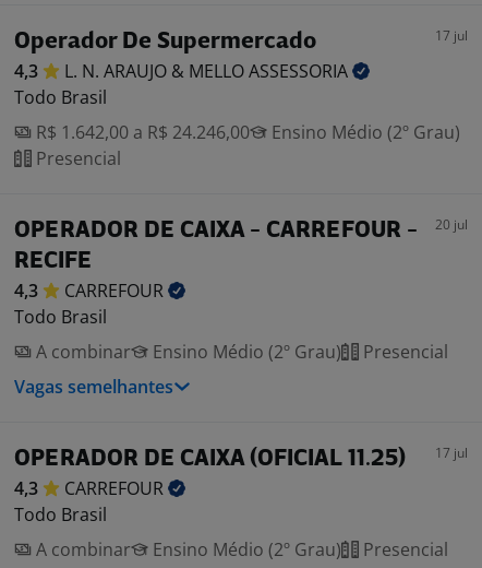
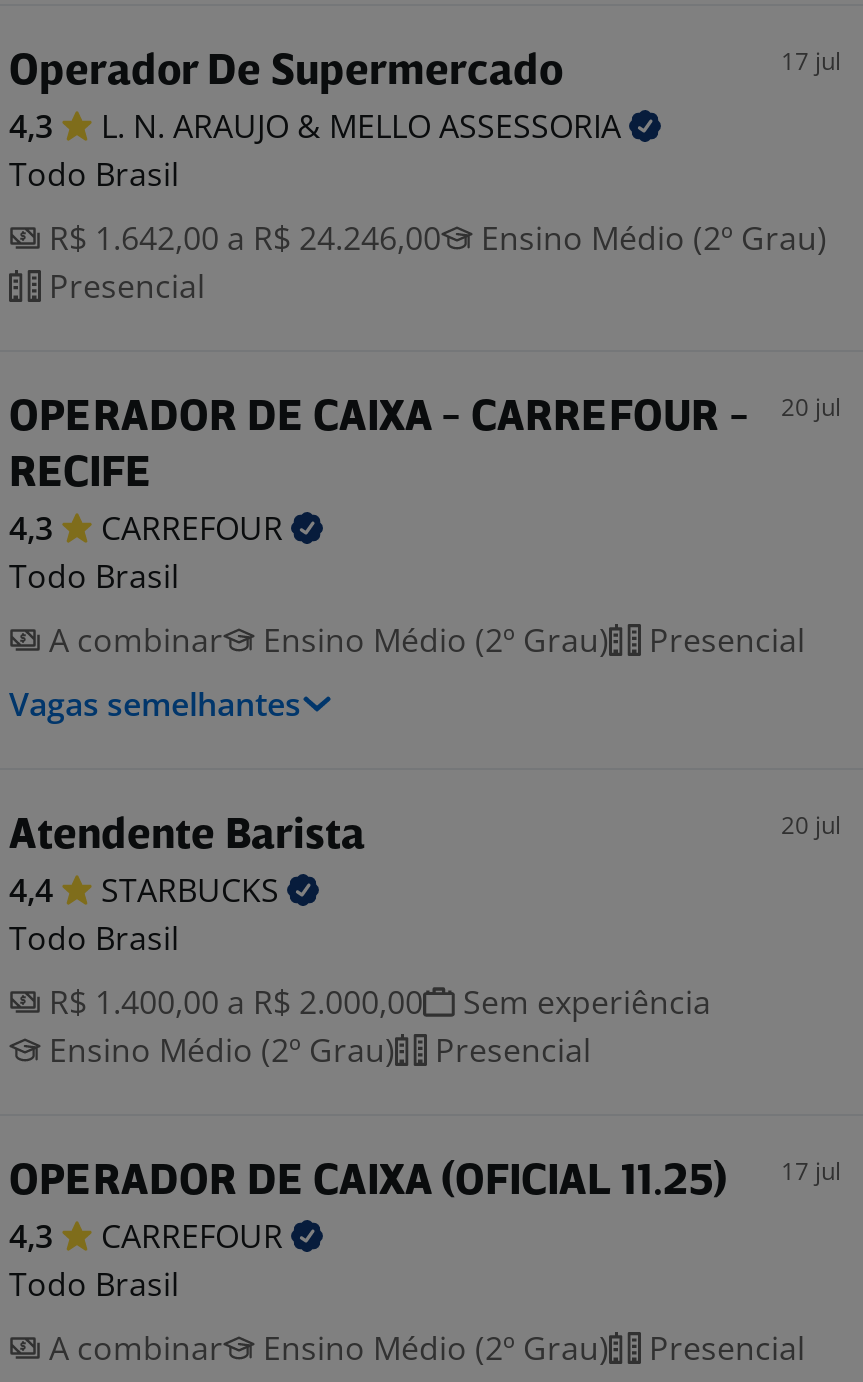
none -> [9,808,841,1072] Atendente Barista | 20 jul | 4,4 | STARBUCKS | Todo Brasil | R$ 1.400,00 a R$ 2.000,00 | Sem experiência | Ensino Médio (2º Grau) | Presencial

